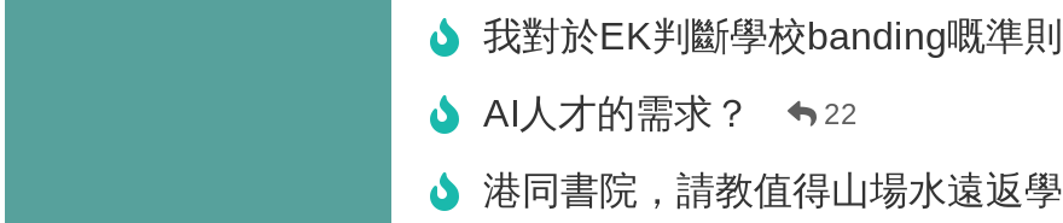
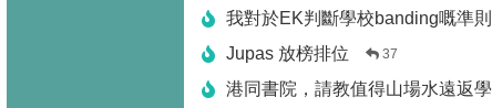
[483,93,858,134] AI人才的需求？ | 22 -> [226,44,398,63] Jupas 放榜排位 | 37

